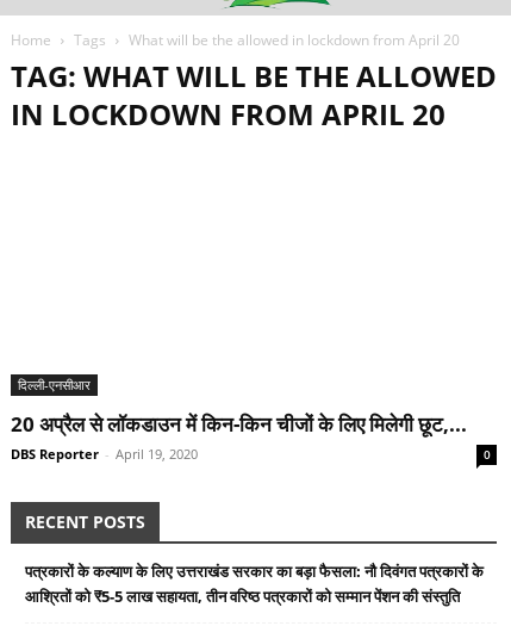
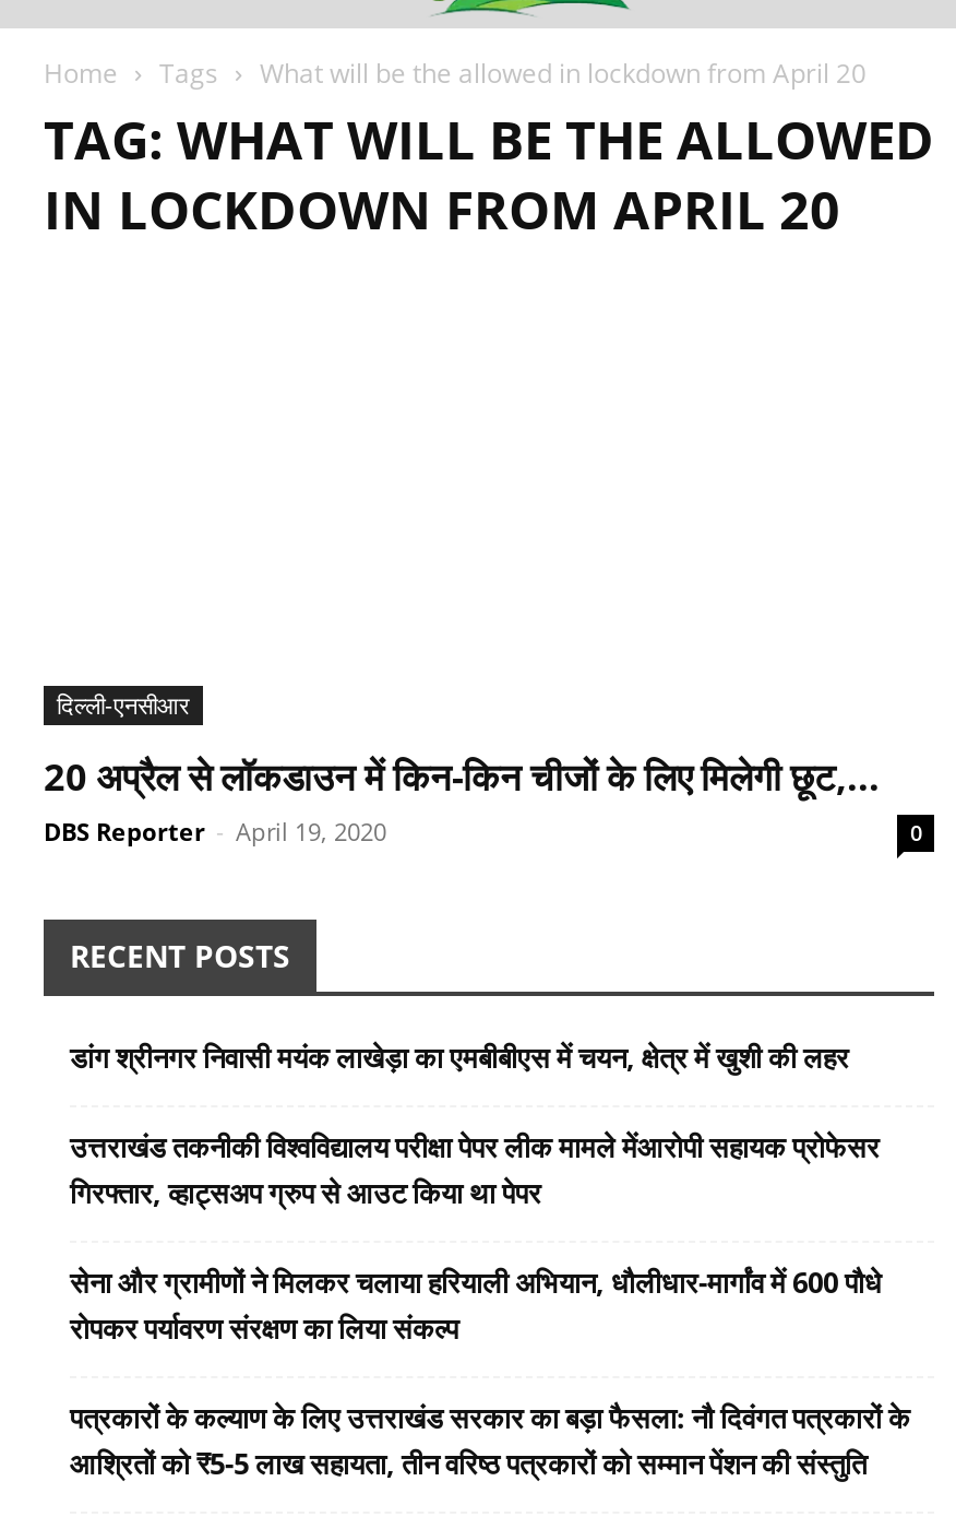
none -> [70,1039,882,1349] डांग श्रीनगर निवासी मयंक लाखेड़ा का एमबीबीएस में चयन, क्षेत्र में खुशी की लहर | उत्तराखंड तकनीकी विश्वविद्यालय परीक्षा पेपर लीक मामले मेंआरोपी सहायक प्रोफेसर | गिरफ्तार, व्हाट्सअप ग्रुप से आउट किया था पेपर | सेना और ग्रामीणों ने मिलकर चलाया हरियाली अभियान, धौलीधार-मार्गांव में 600 पौधे | रोपकर पर्यावरण संरक्षण का लिया संकल्प

